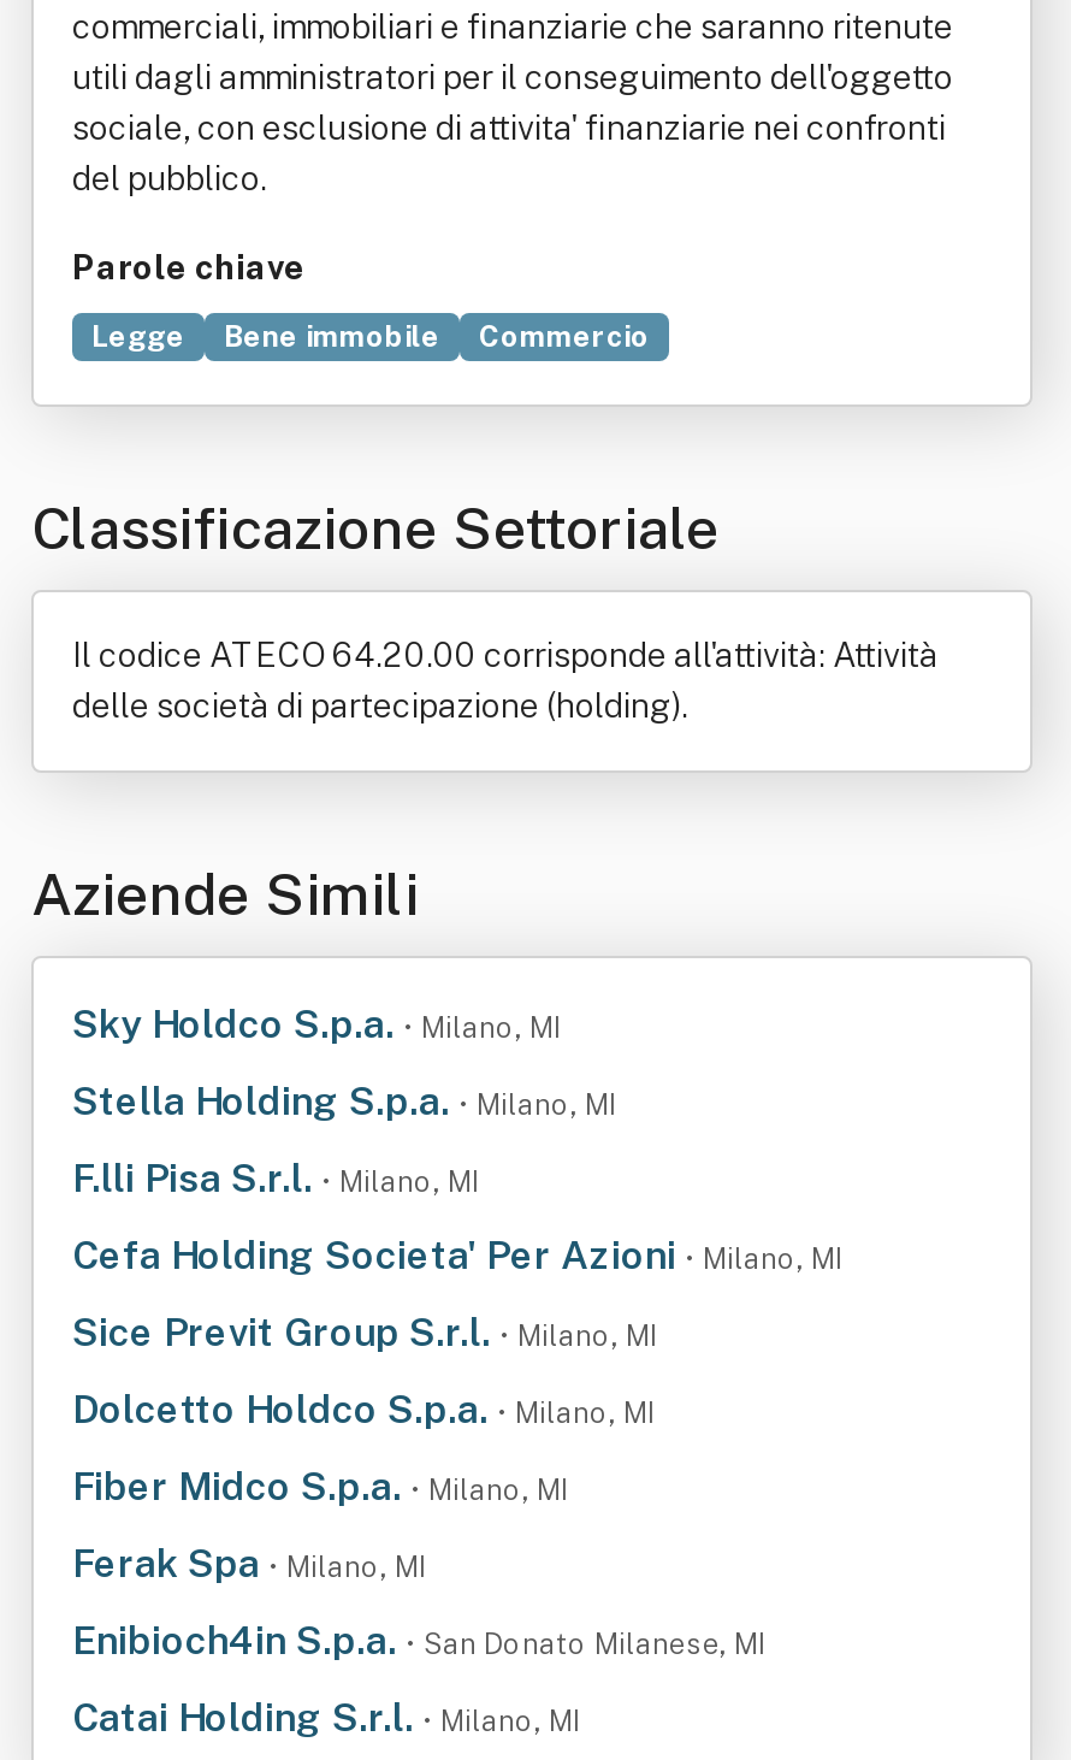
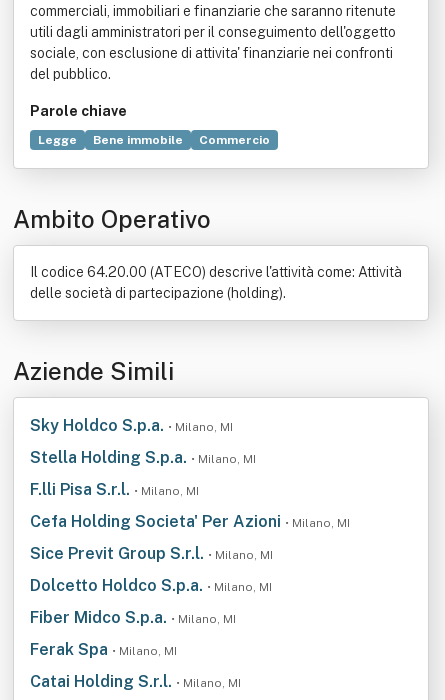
[31,494,720,561] Classificazione Settoriale -> [13,205,211,233] Ambito Operativo
[72,636,939,674] Il codice ATECO 64.20.00 corrisponde all'attività: Attività -> [30,264,402,280] Il codice 64.20.00 (ATECO) descrive l'attività come: Attività
[72,1618,765,1664] Enibioch4in S.p.a. • San Donato Milanese, MI -> none

